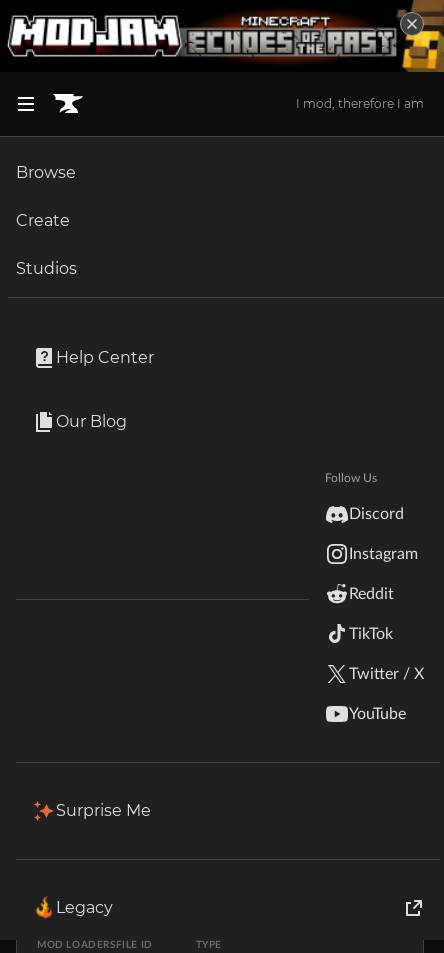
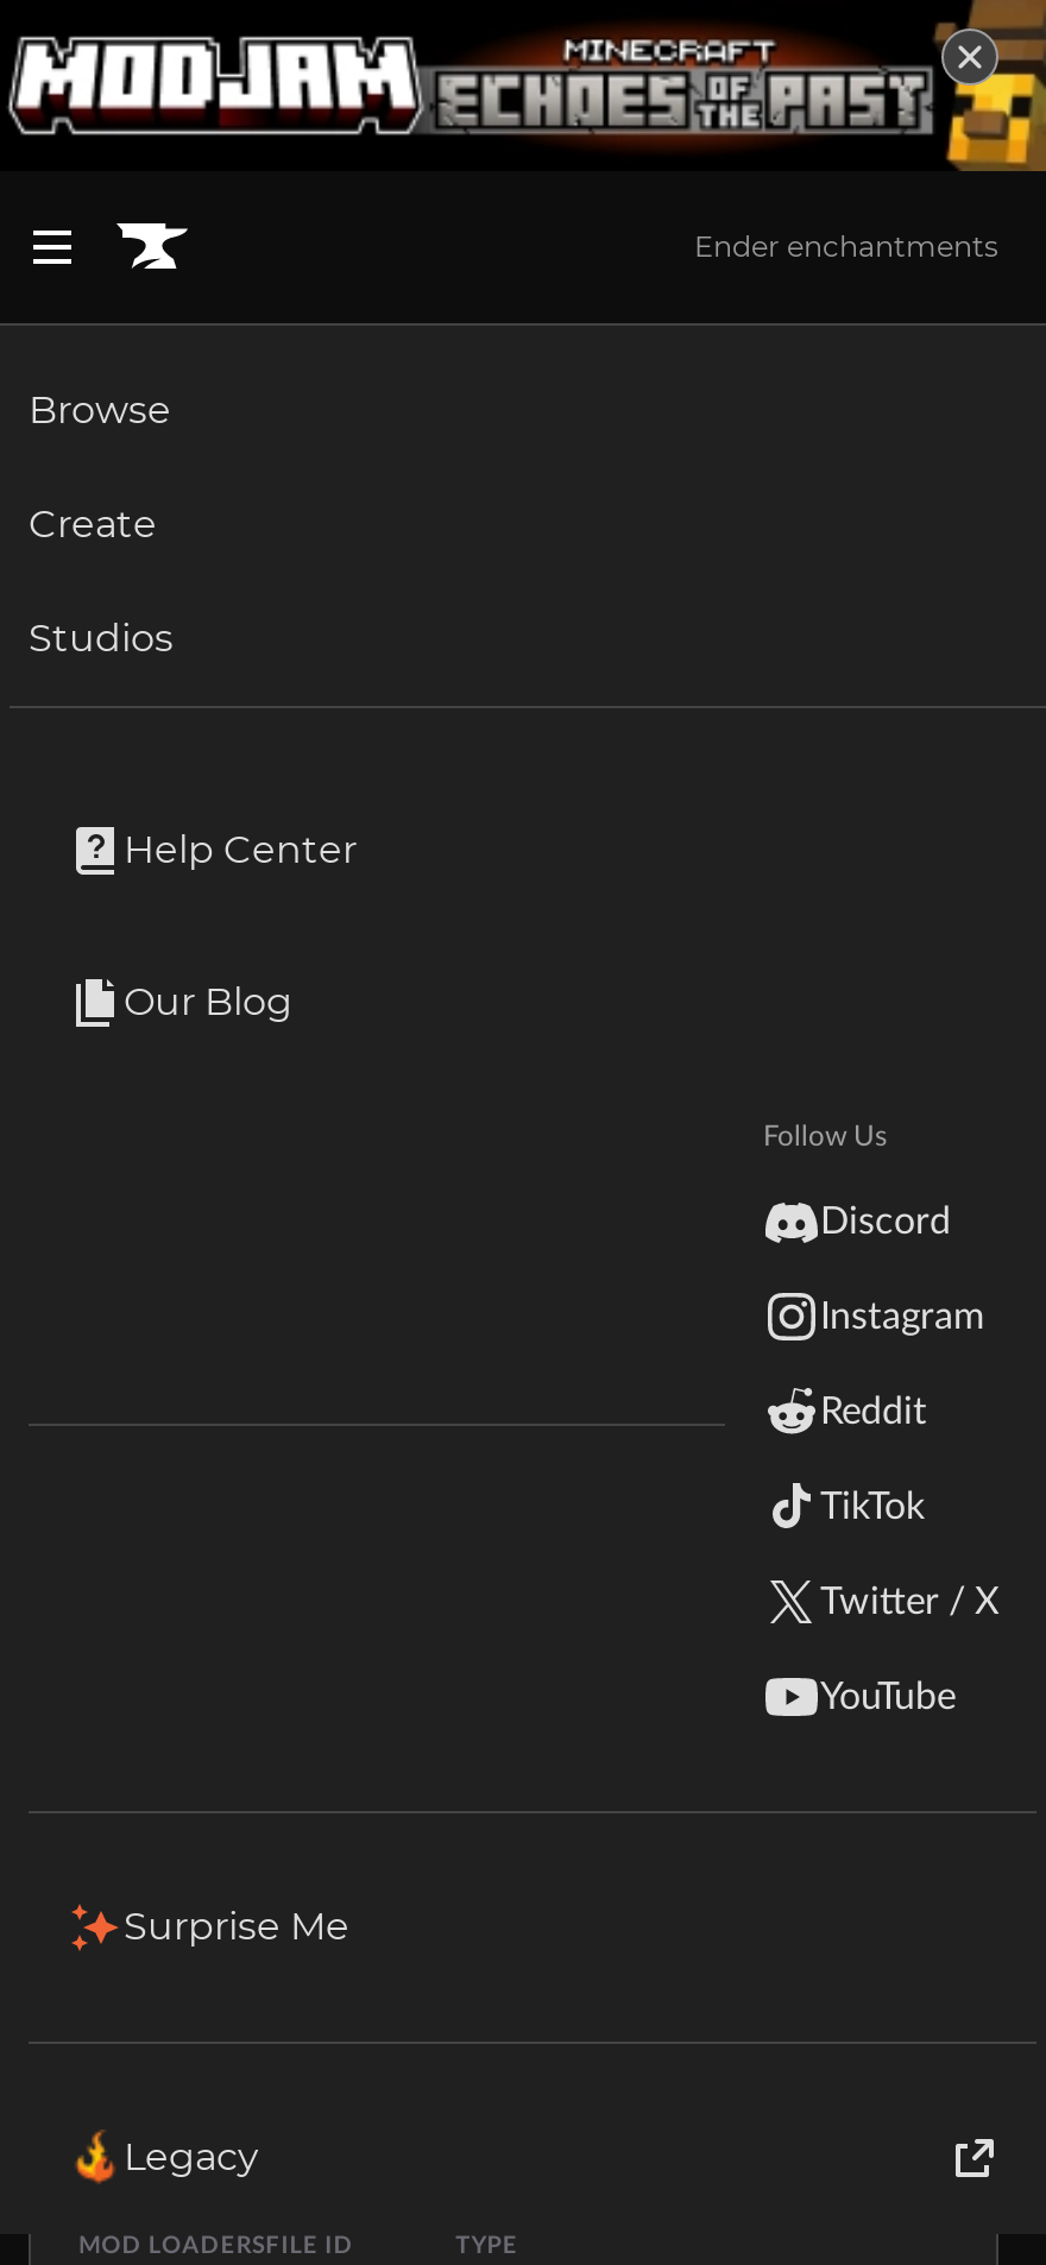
[296,96,424,111] I mod, therefore I am -> [694,227,998,263] Ender enchantments

